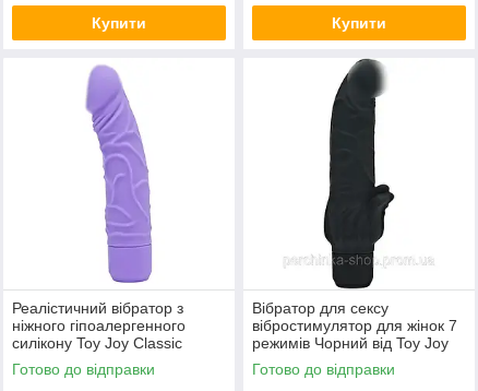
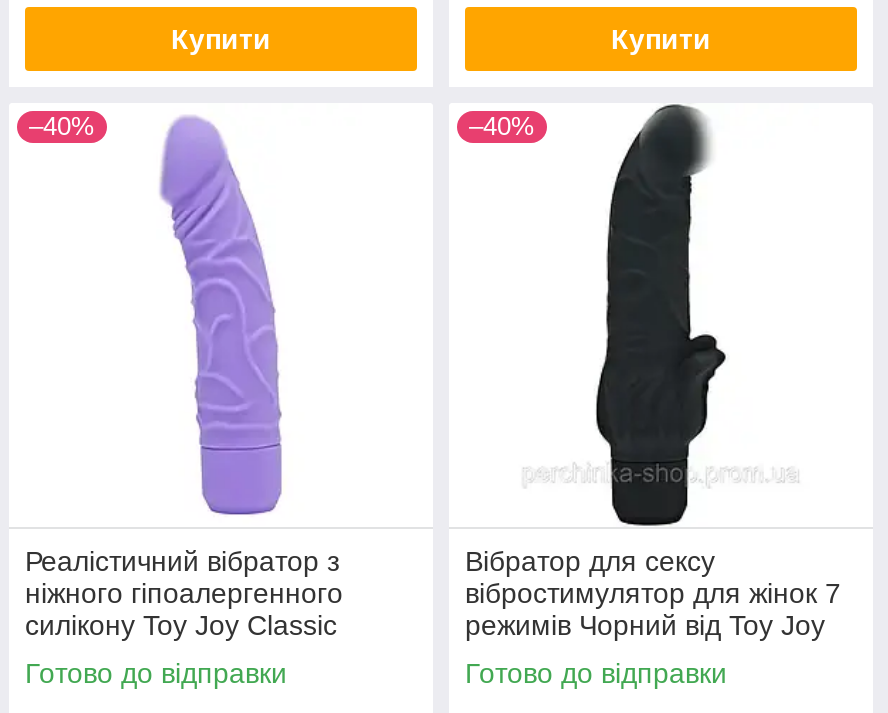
none -> [29,111,95,141] –40%
none -> [469,111,535,141] –40%

